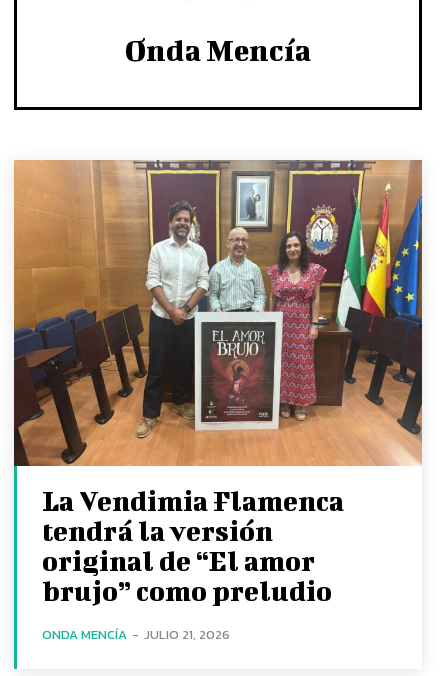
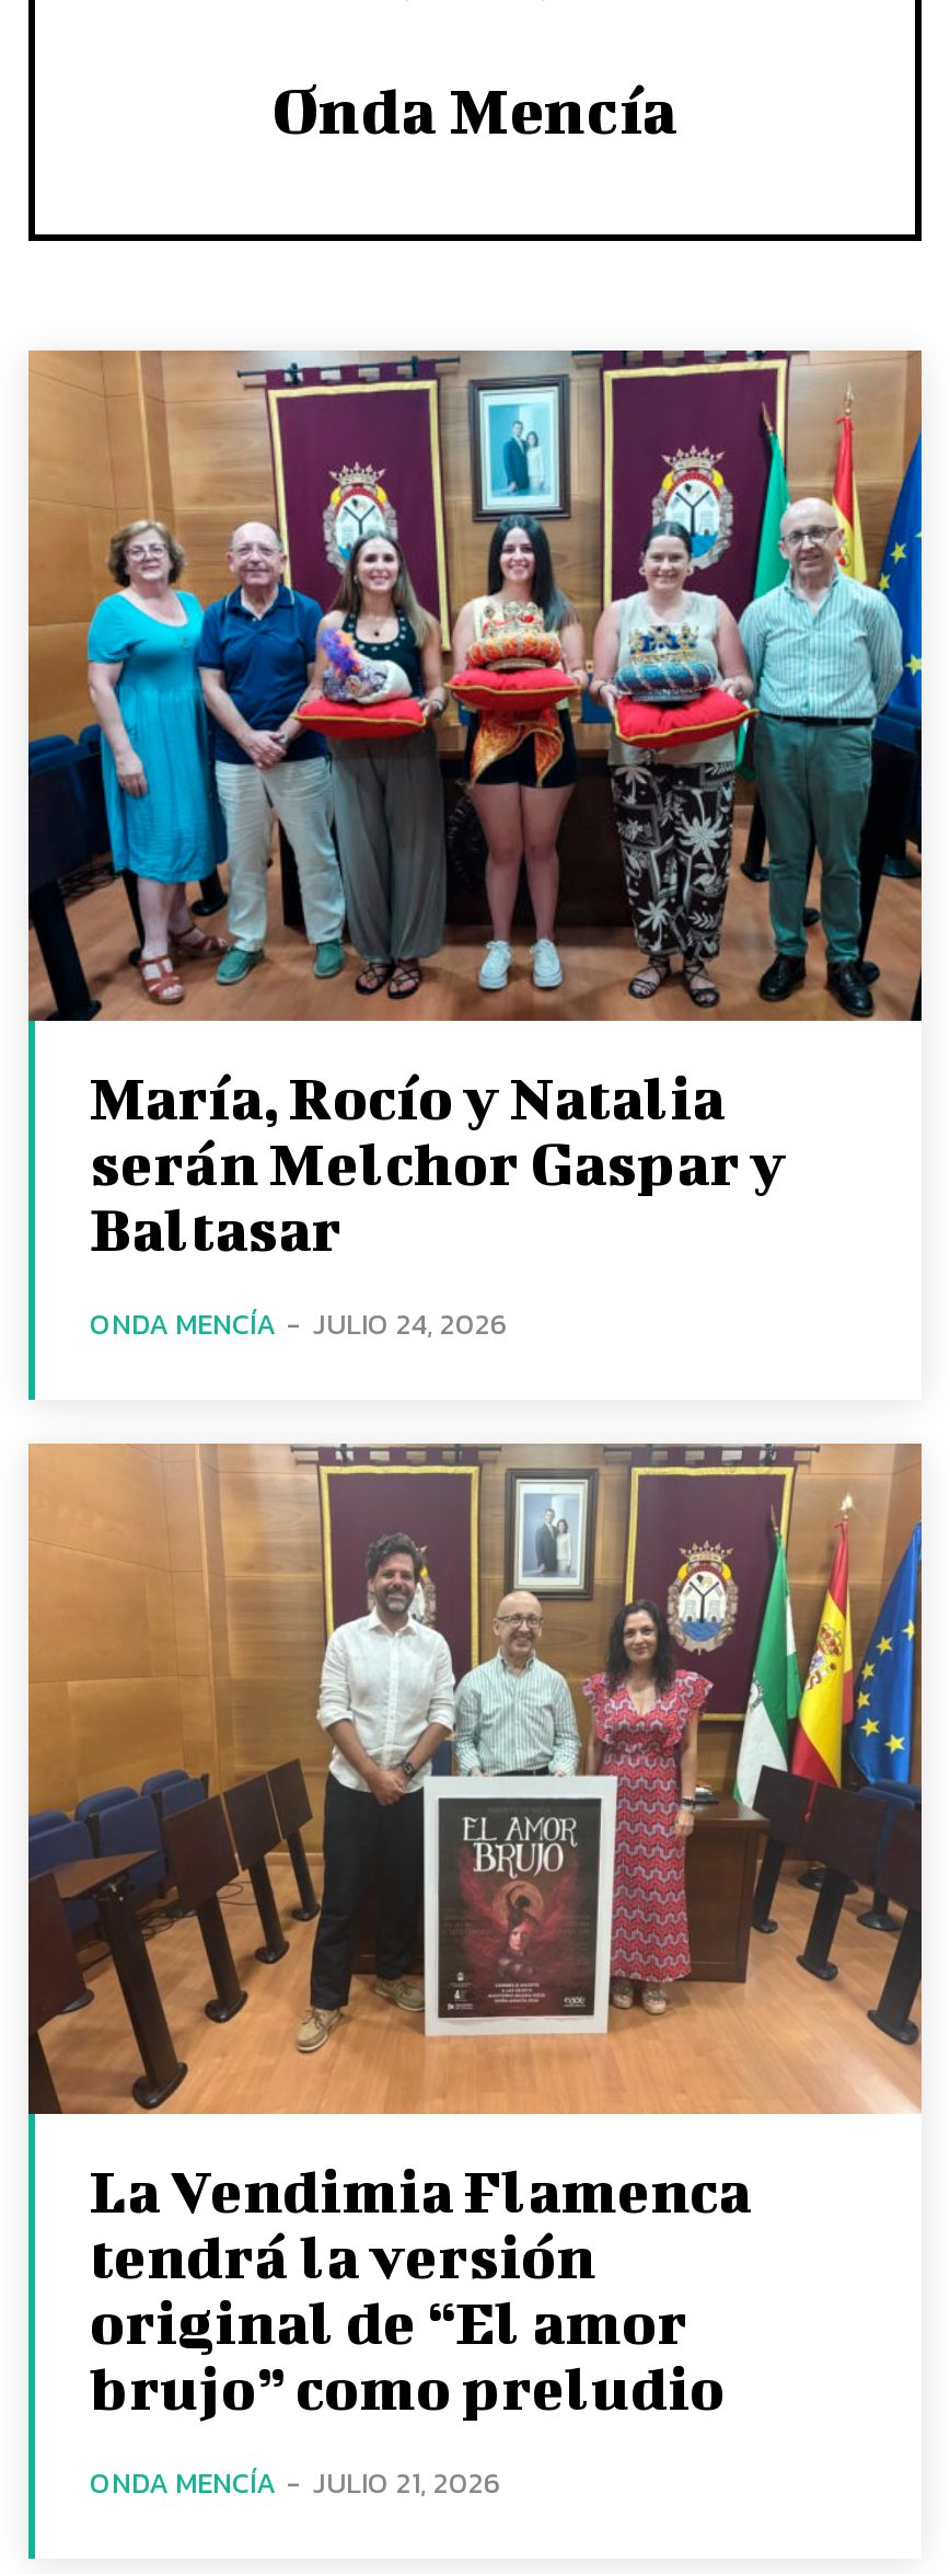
none -> [26,348,924,1345] [image] | María, Rocío y Natalia | serán Melchor Gaspar y | Baltasar | ONDA MENCÍA - JULIO 24, 2026

